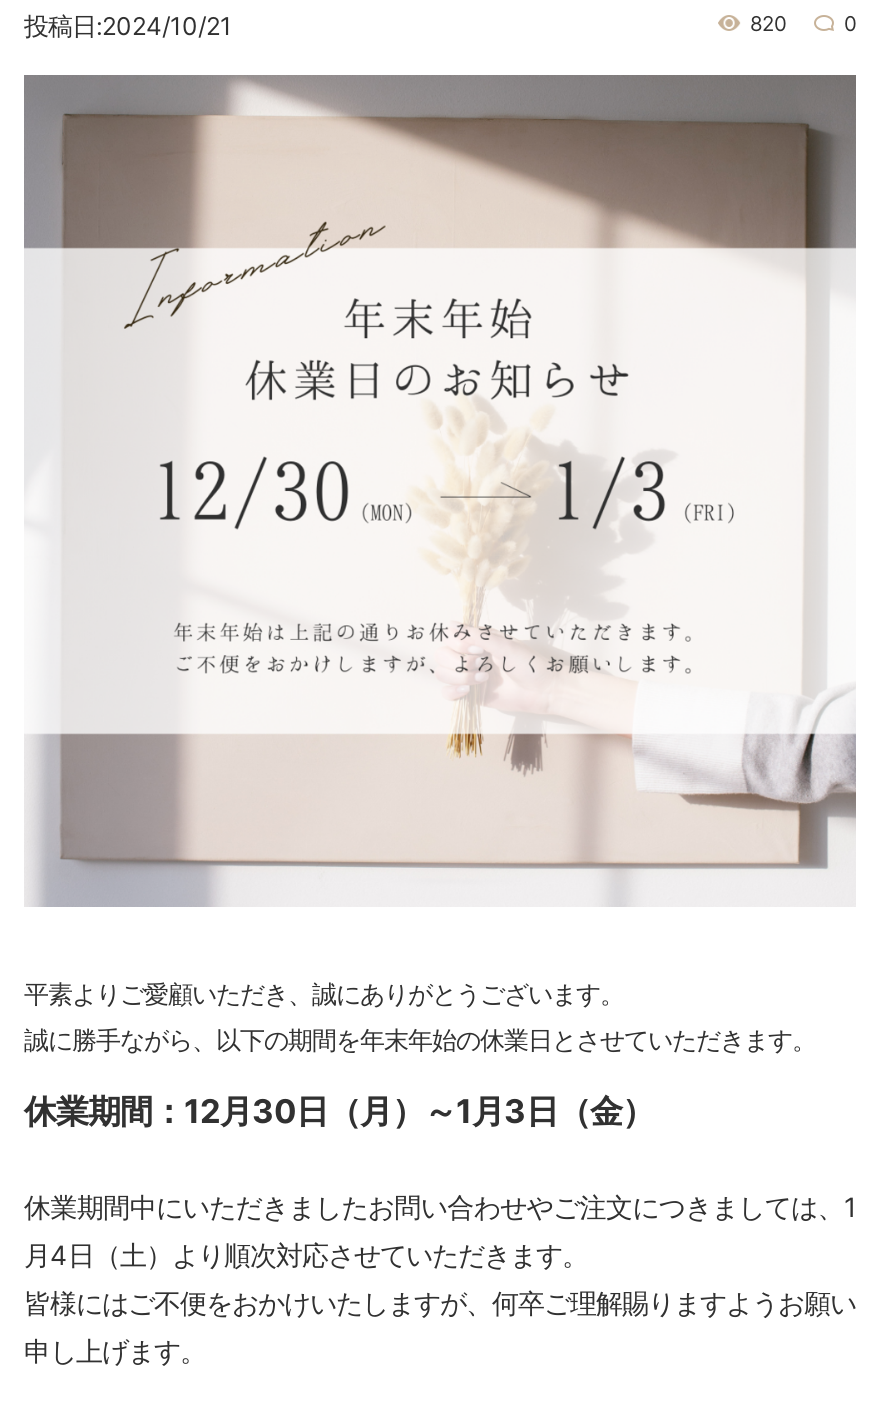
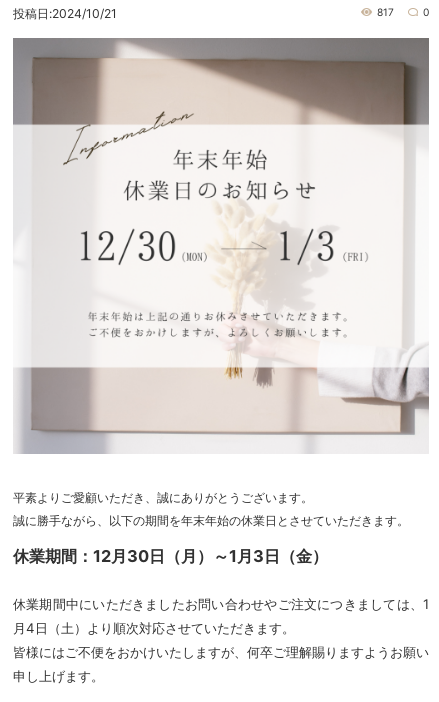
[750,12,786,36] 820 -> [377,6,394,18] 817

